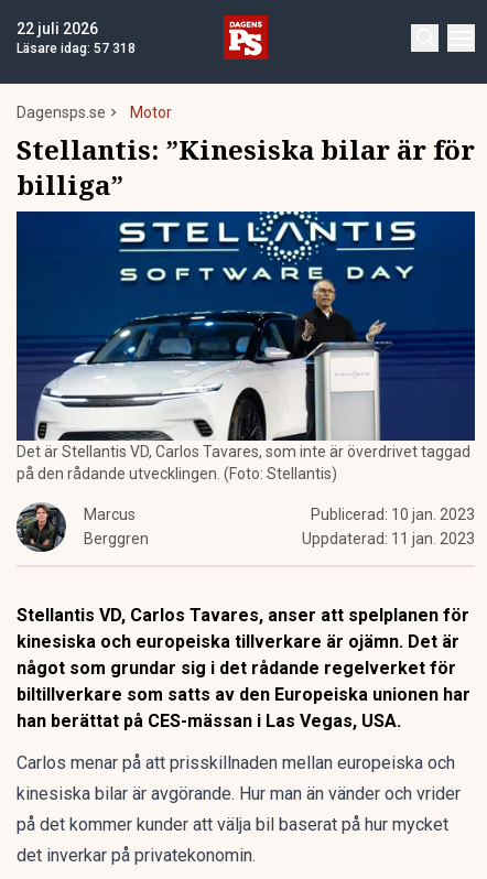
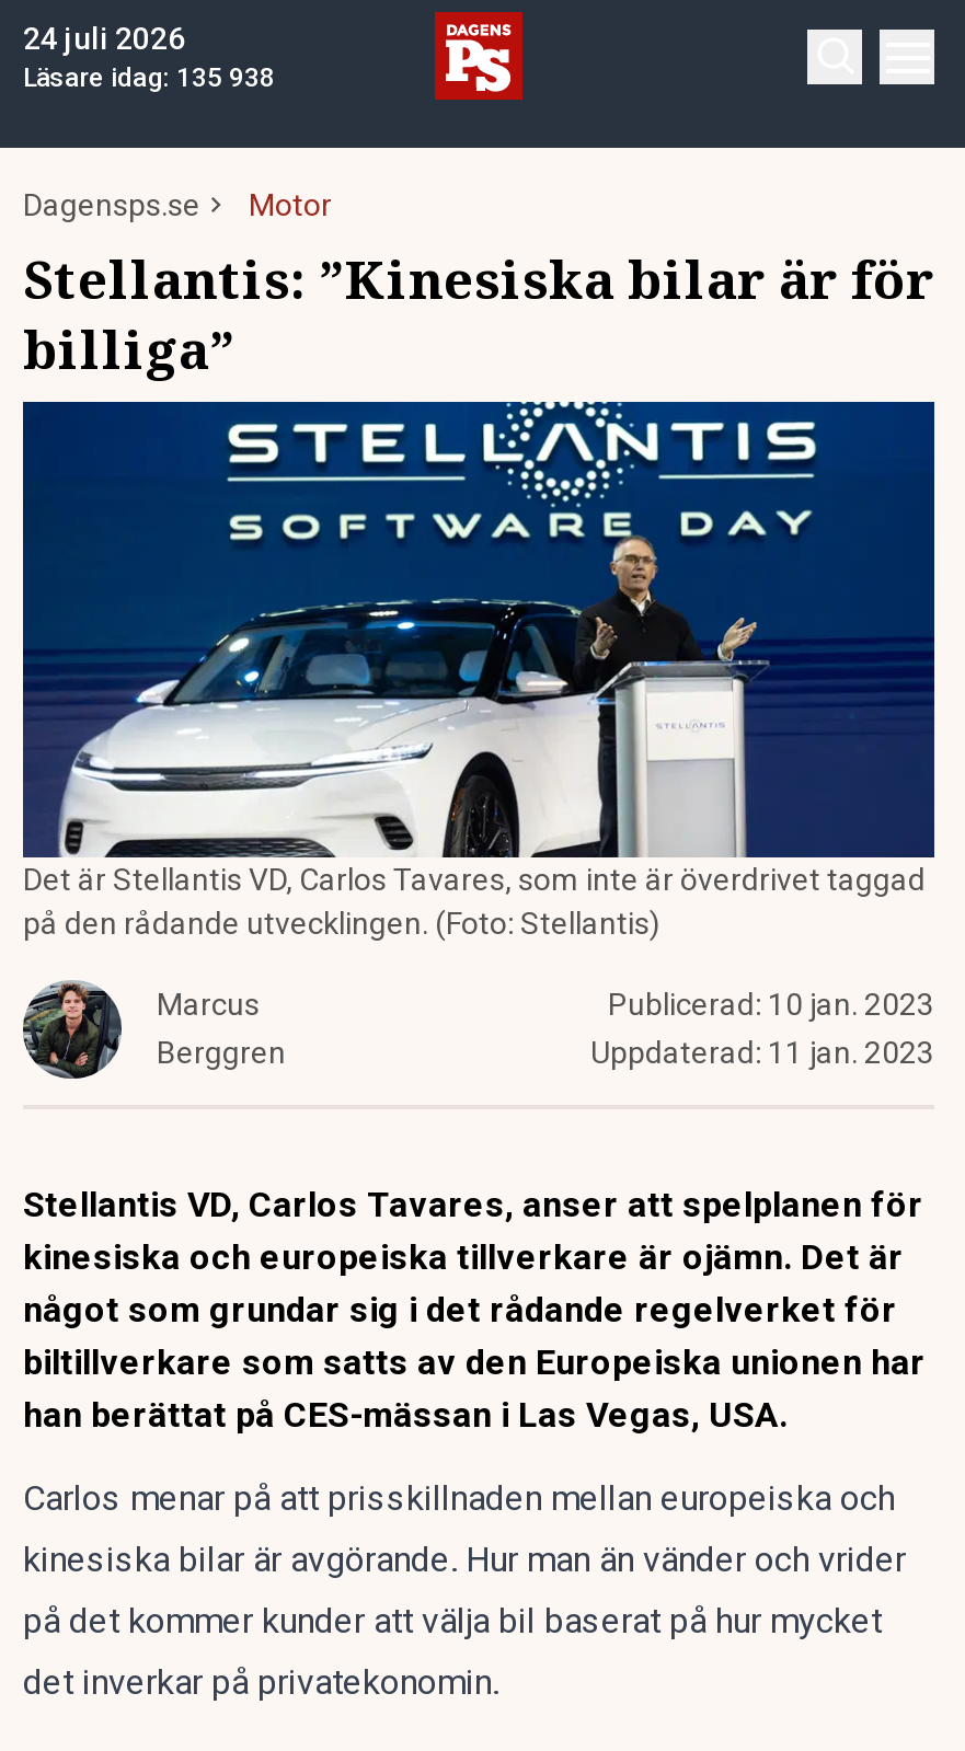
[17,20,98,37] 22 juli 2026 -> [23,21,185,56] 24 juli 2026
[17,41,136,56] Läsare idag: 57 318 -> [23,62,275,93] Läsare idag: 135 938

